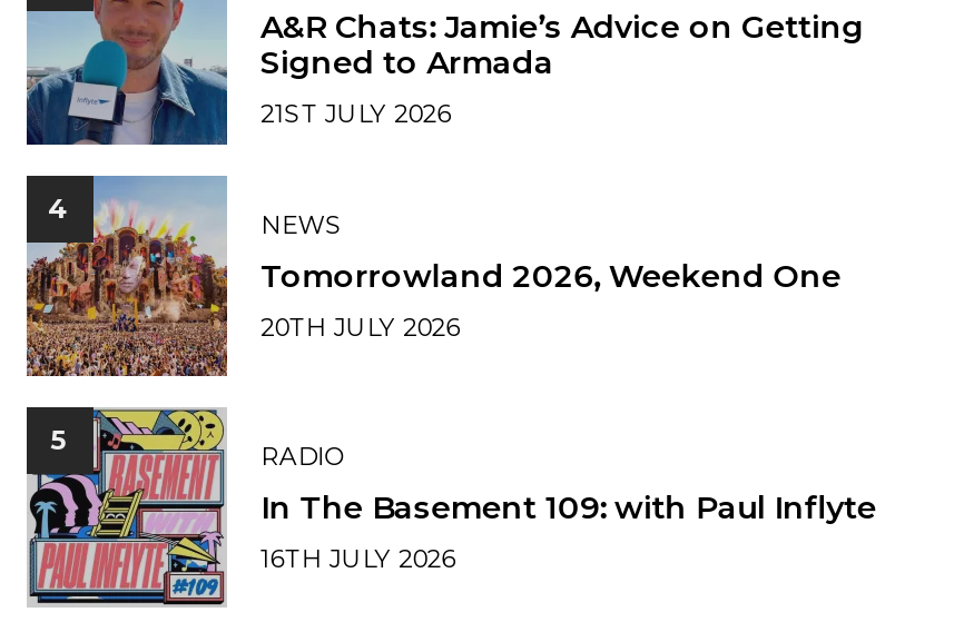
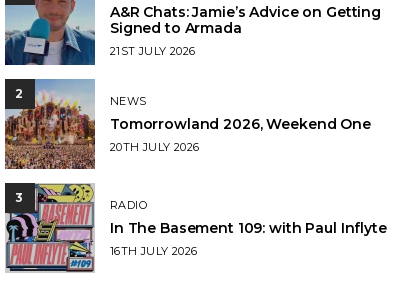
[48,192,72,225] 4 -> [15,86,25,101] 2
[50,423,70,457] 5 -> [15,190,25,205] 3

